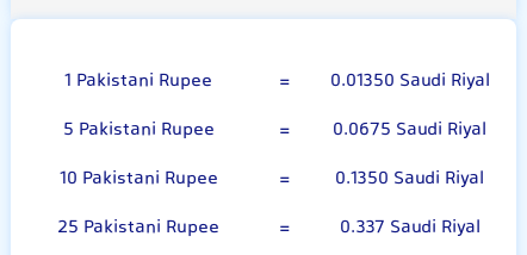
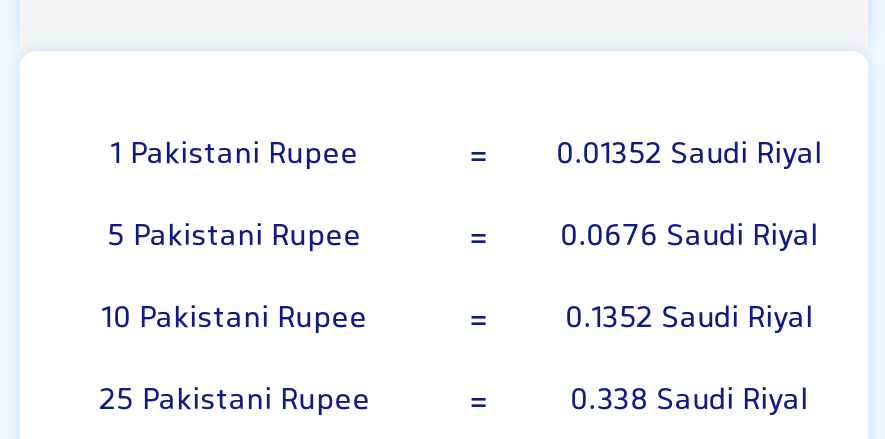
[330,66,489,96] 0.01350 Saudi Riyal -> [556,131,822,181] 0.01352 Saudi Riyal
[333,115,486,145] 0.0675 Saudi Riyal -> [560,213,818,263] 0.0676 Saudi Riyal
[335,164,484,194] 0.1350 Saudi Riyal -> [565,295,813,345] 0.1352 Saudi Riyal
[339,213,480,243] 0.337 Saudi Riyal -> [570,377,808,427] 0.338 Saudi Riyal

